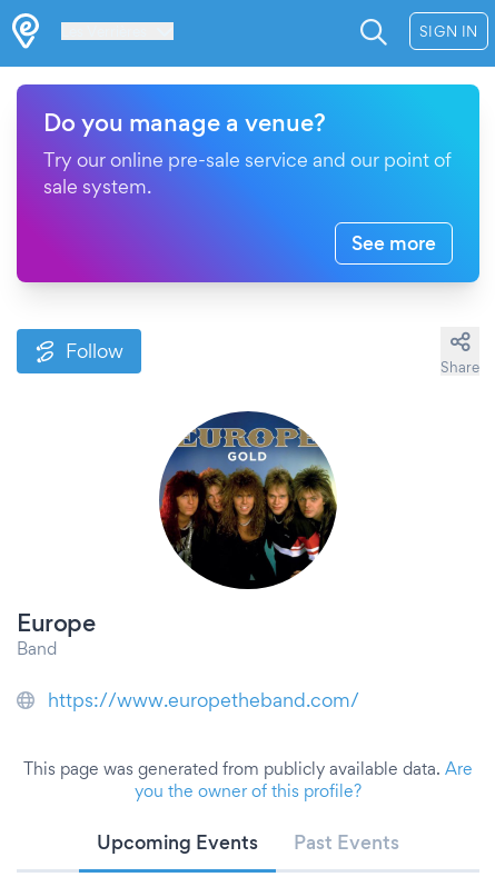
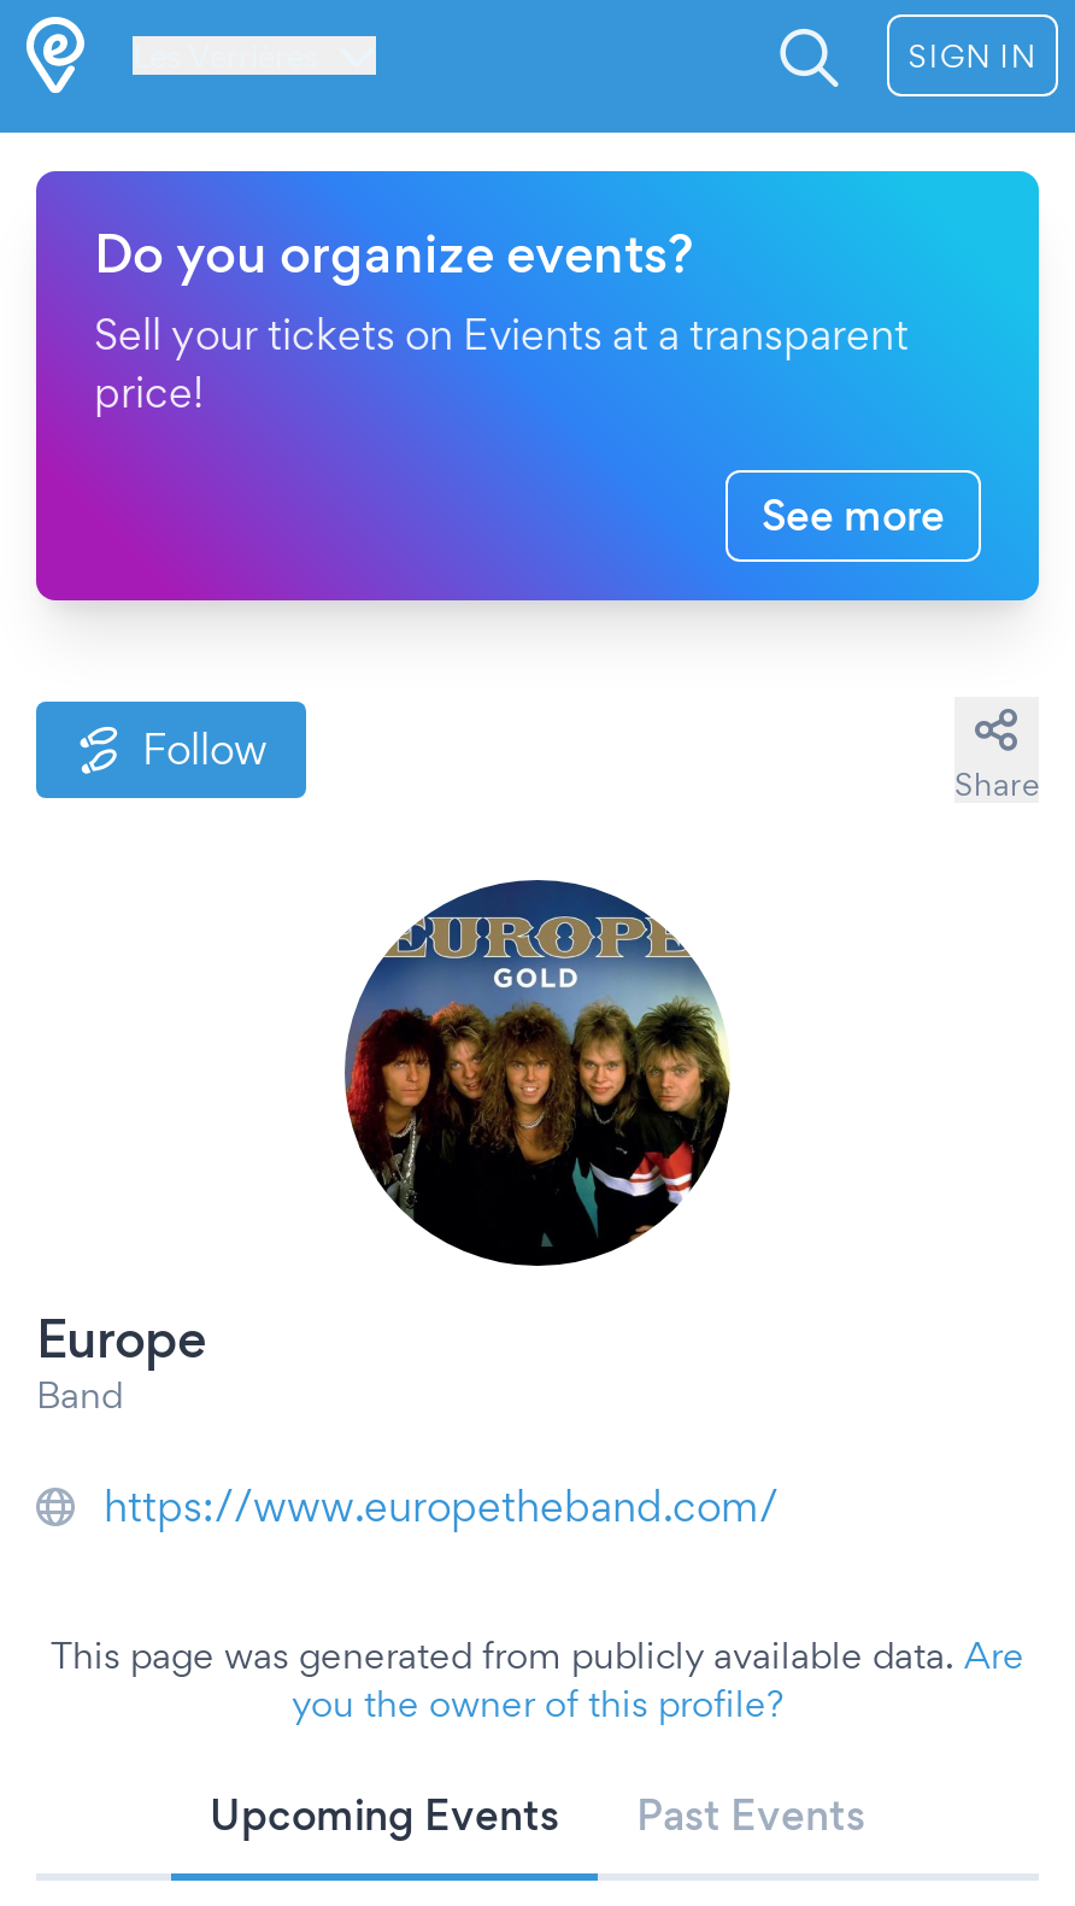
[43,108,452,198] Do you manage a venue? | Try our online pre-sale service and our point of | sale system. -> [94,222,909,417] Do you organize events? | Sell your tickets on Evients at a transparent | price!

